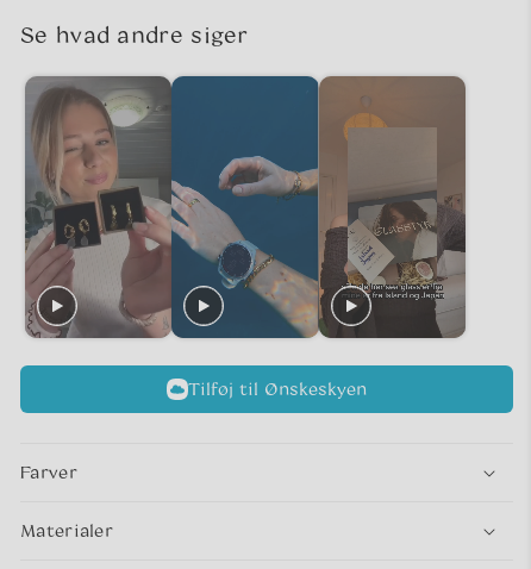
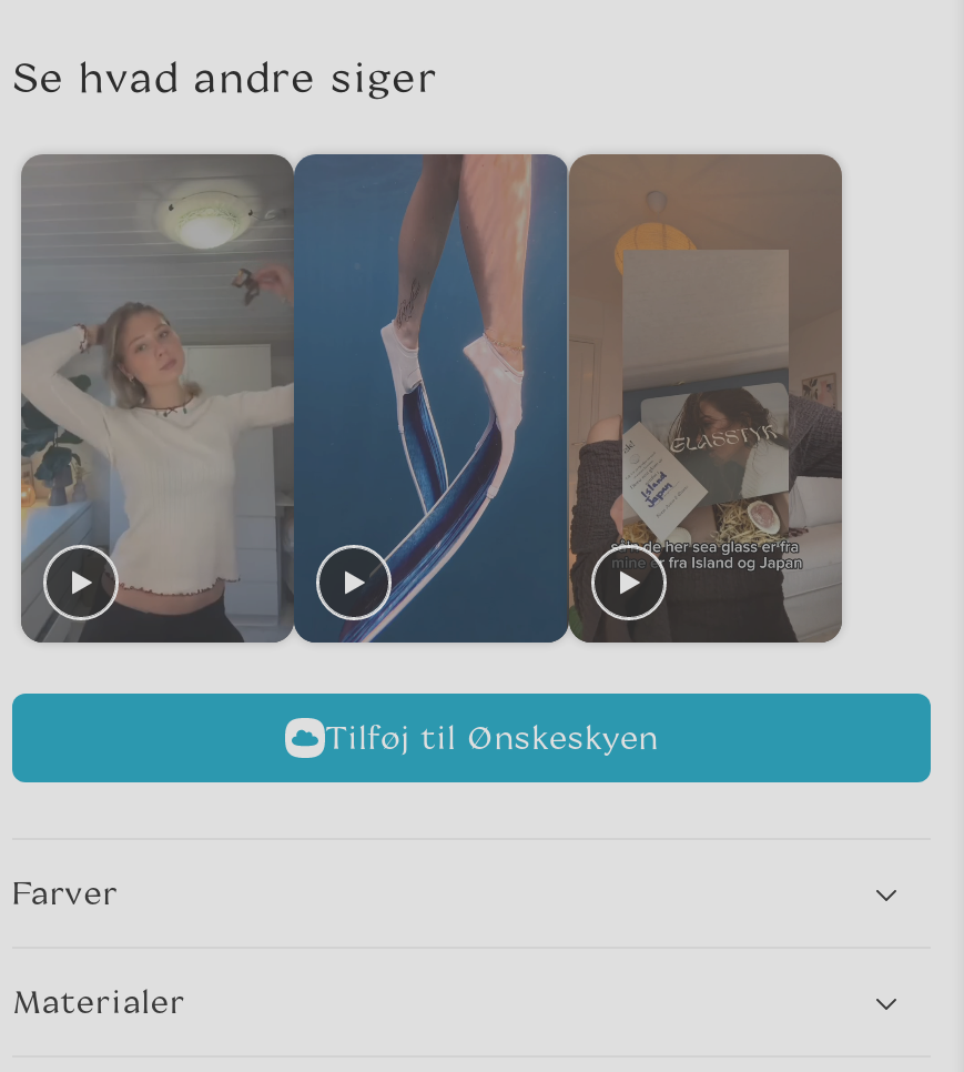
[25,75,320,338] [image] -> [21,152,569,645] [image]

